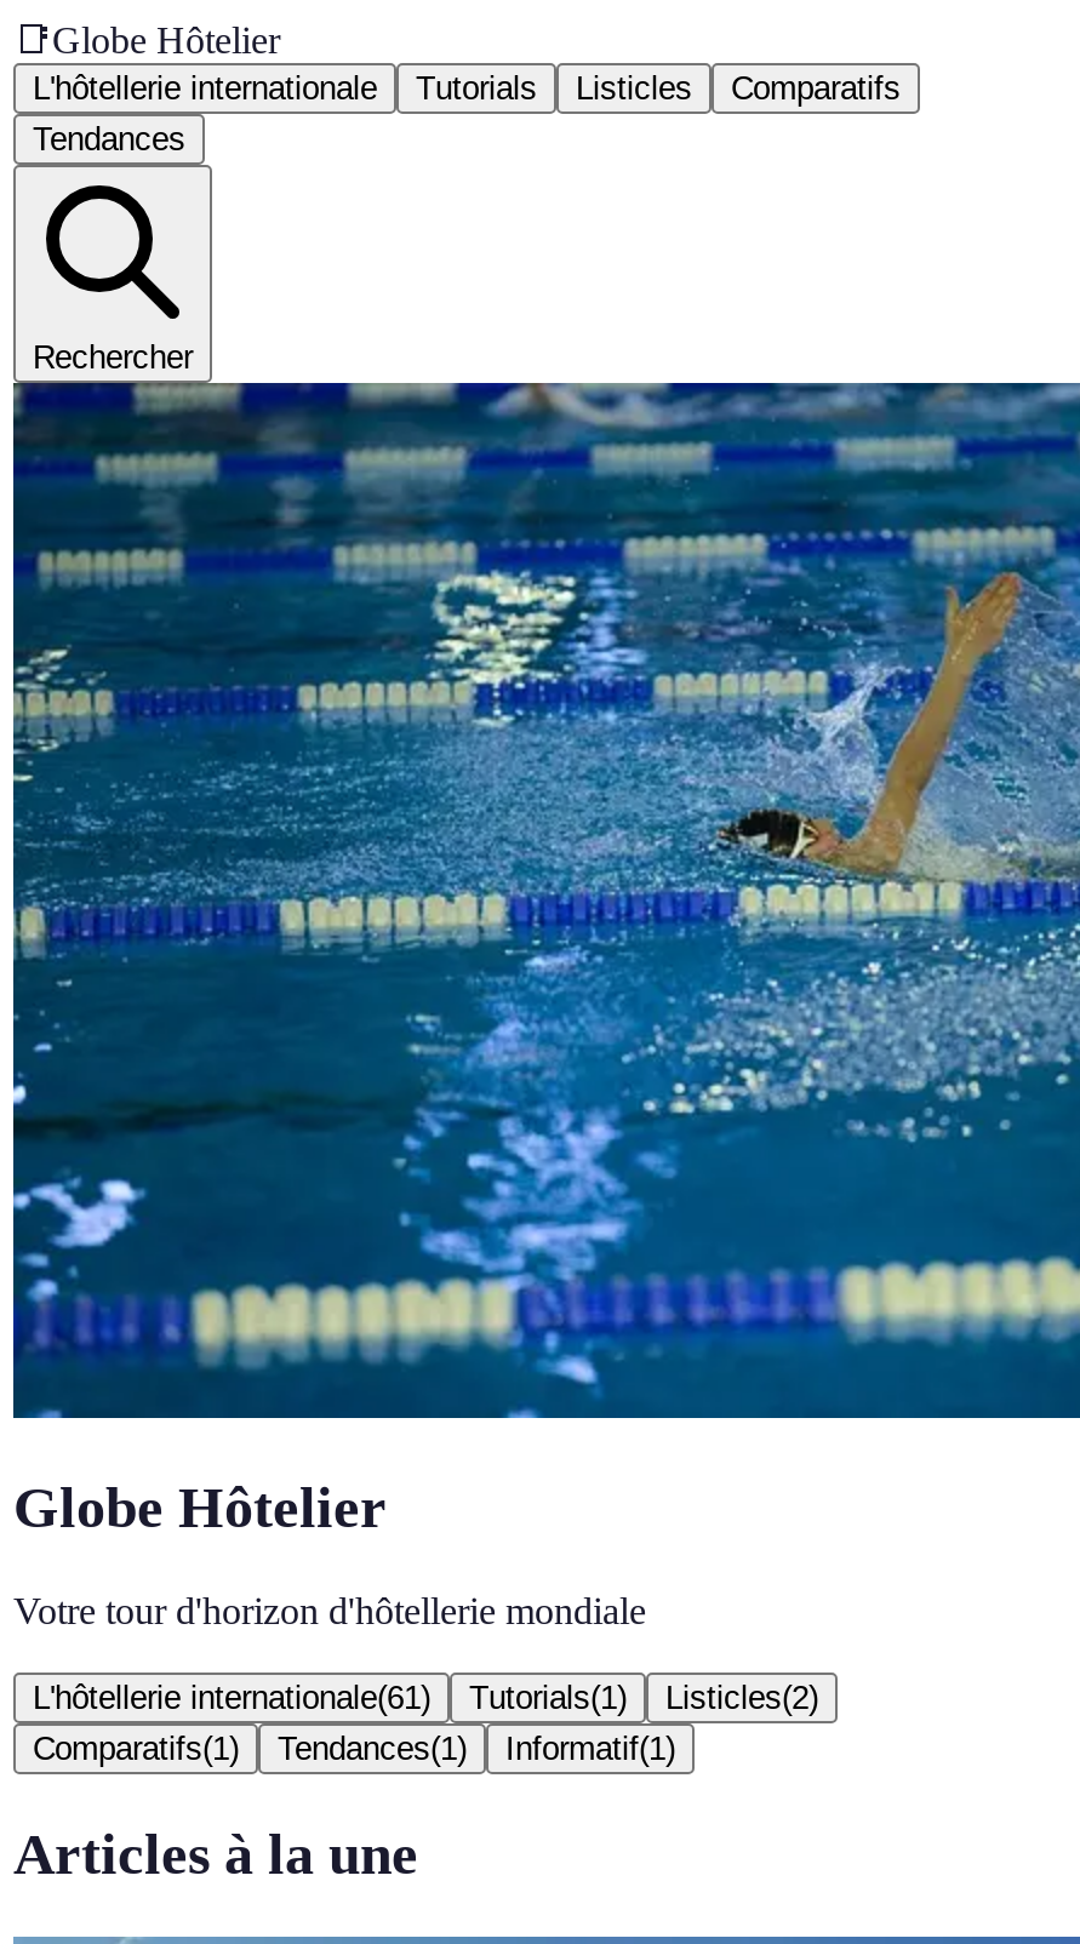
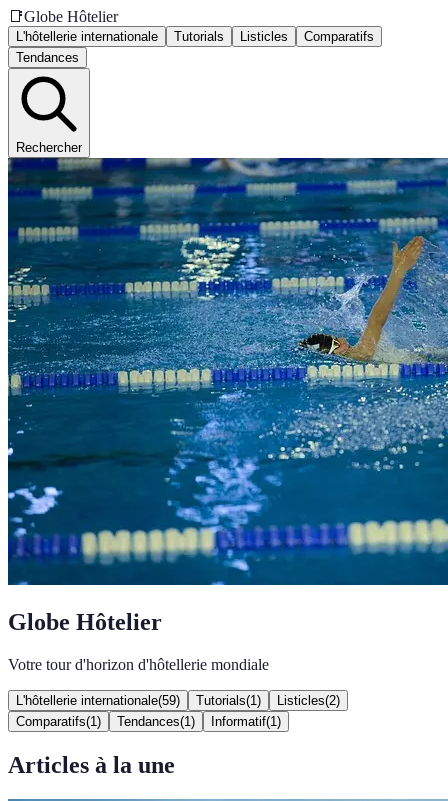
[33,1679,430,1716] L'hôtellerie internationale(61) -> [16,693,180,708] L'hôtellerie internationale(59)

